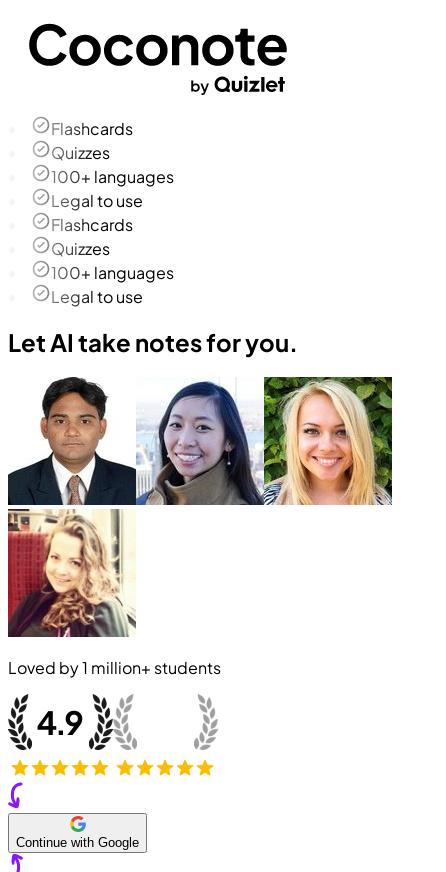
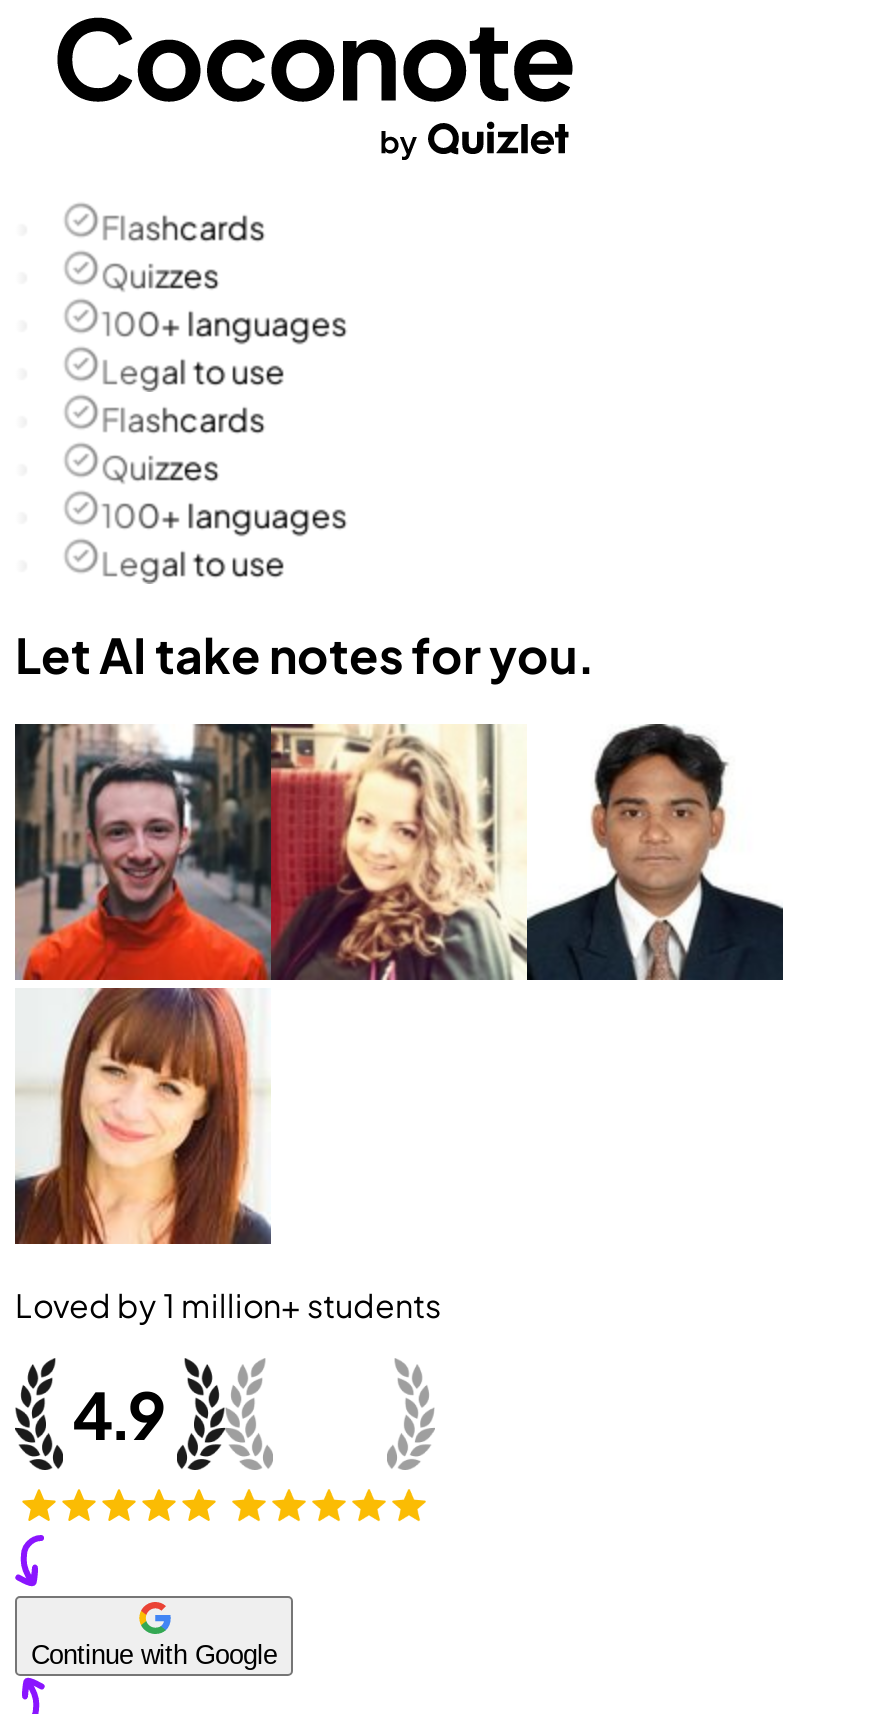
[7,376,393,638] [image] -> [13,722,783,1246] [image]

